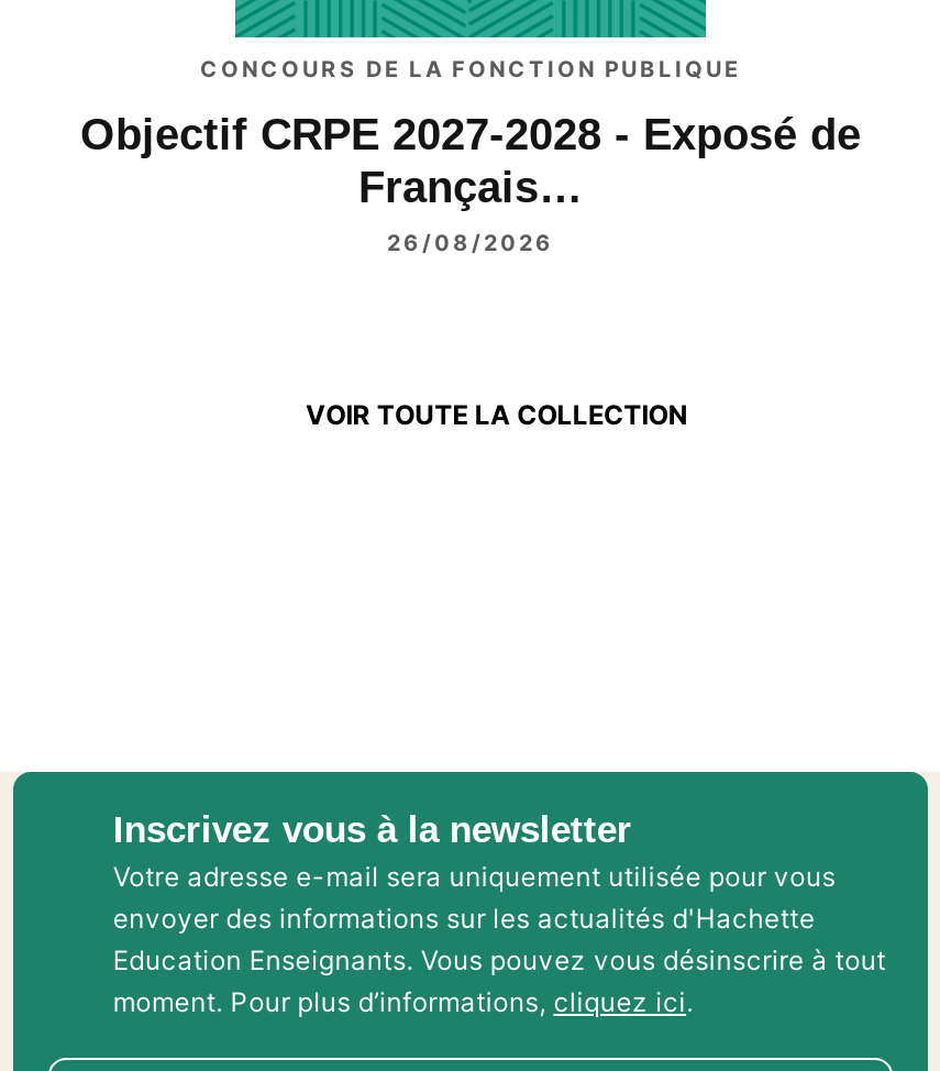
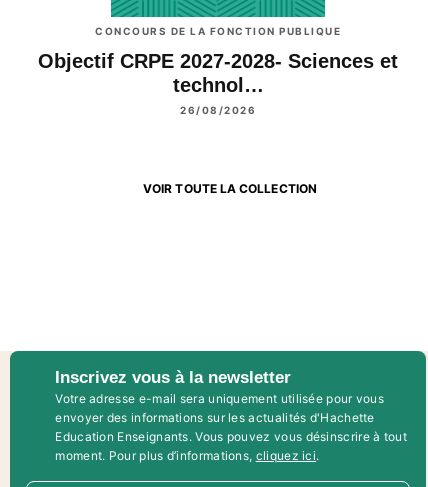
[80,110,861,211] Objectif CRPE 2027-2028 - Exposé de | Français… -> [38,50,398,96] Objectif CRPE 2027-2028- Sciences et | technol…

